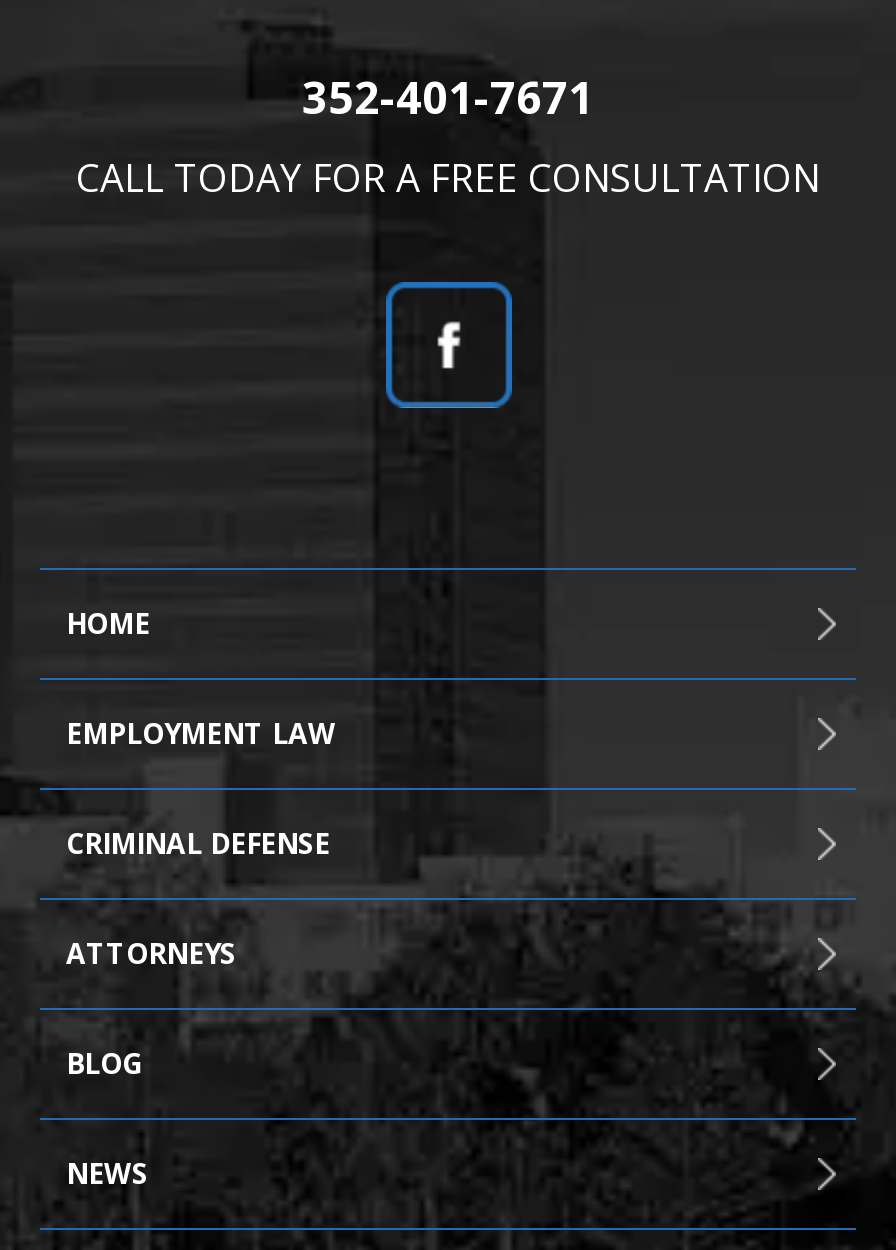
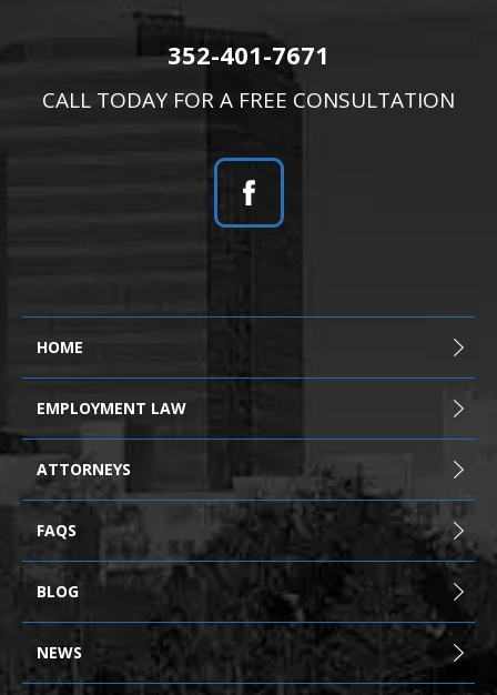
[66,825,330,863] CRIMINAL DEFENSE -> none
moved [66,935,236,973] -> [37,459,131,480]: ATTORNEYS
none -> [37,520,77,541] FAQS

